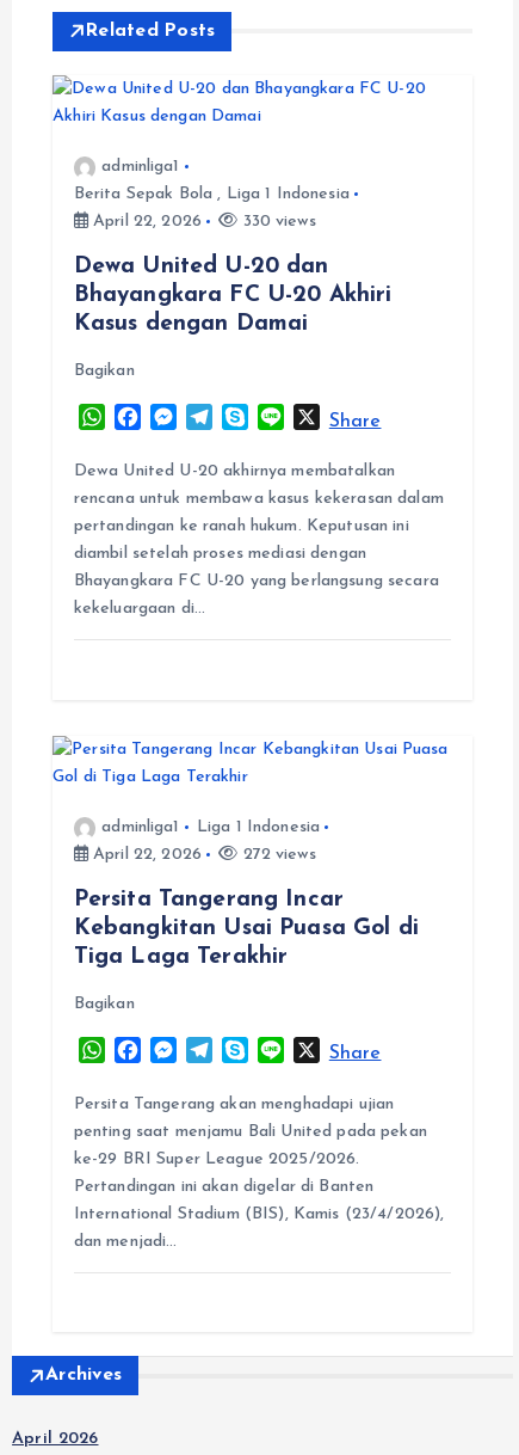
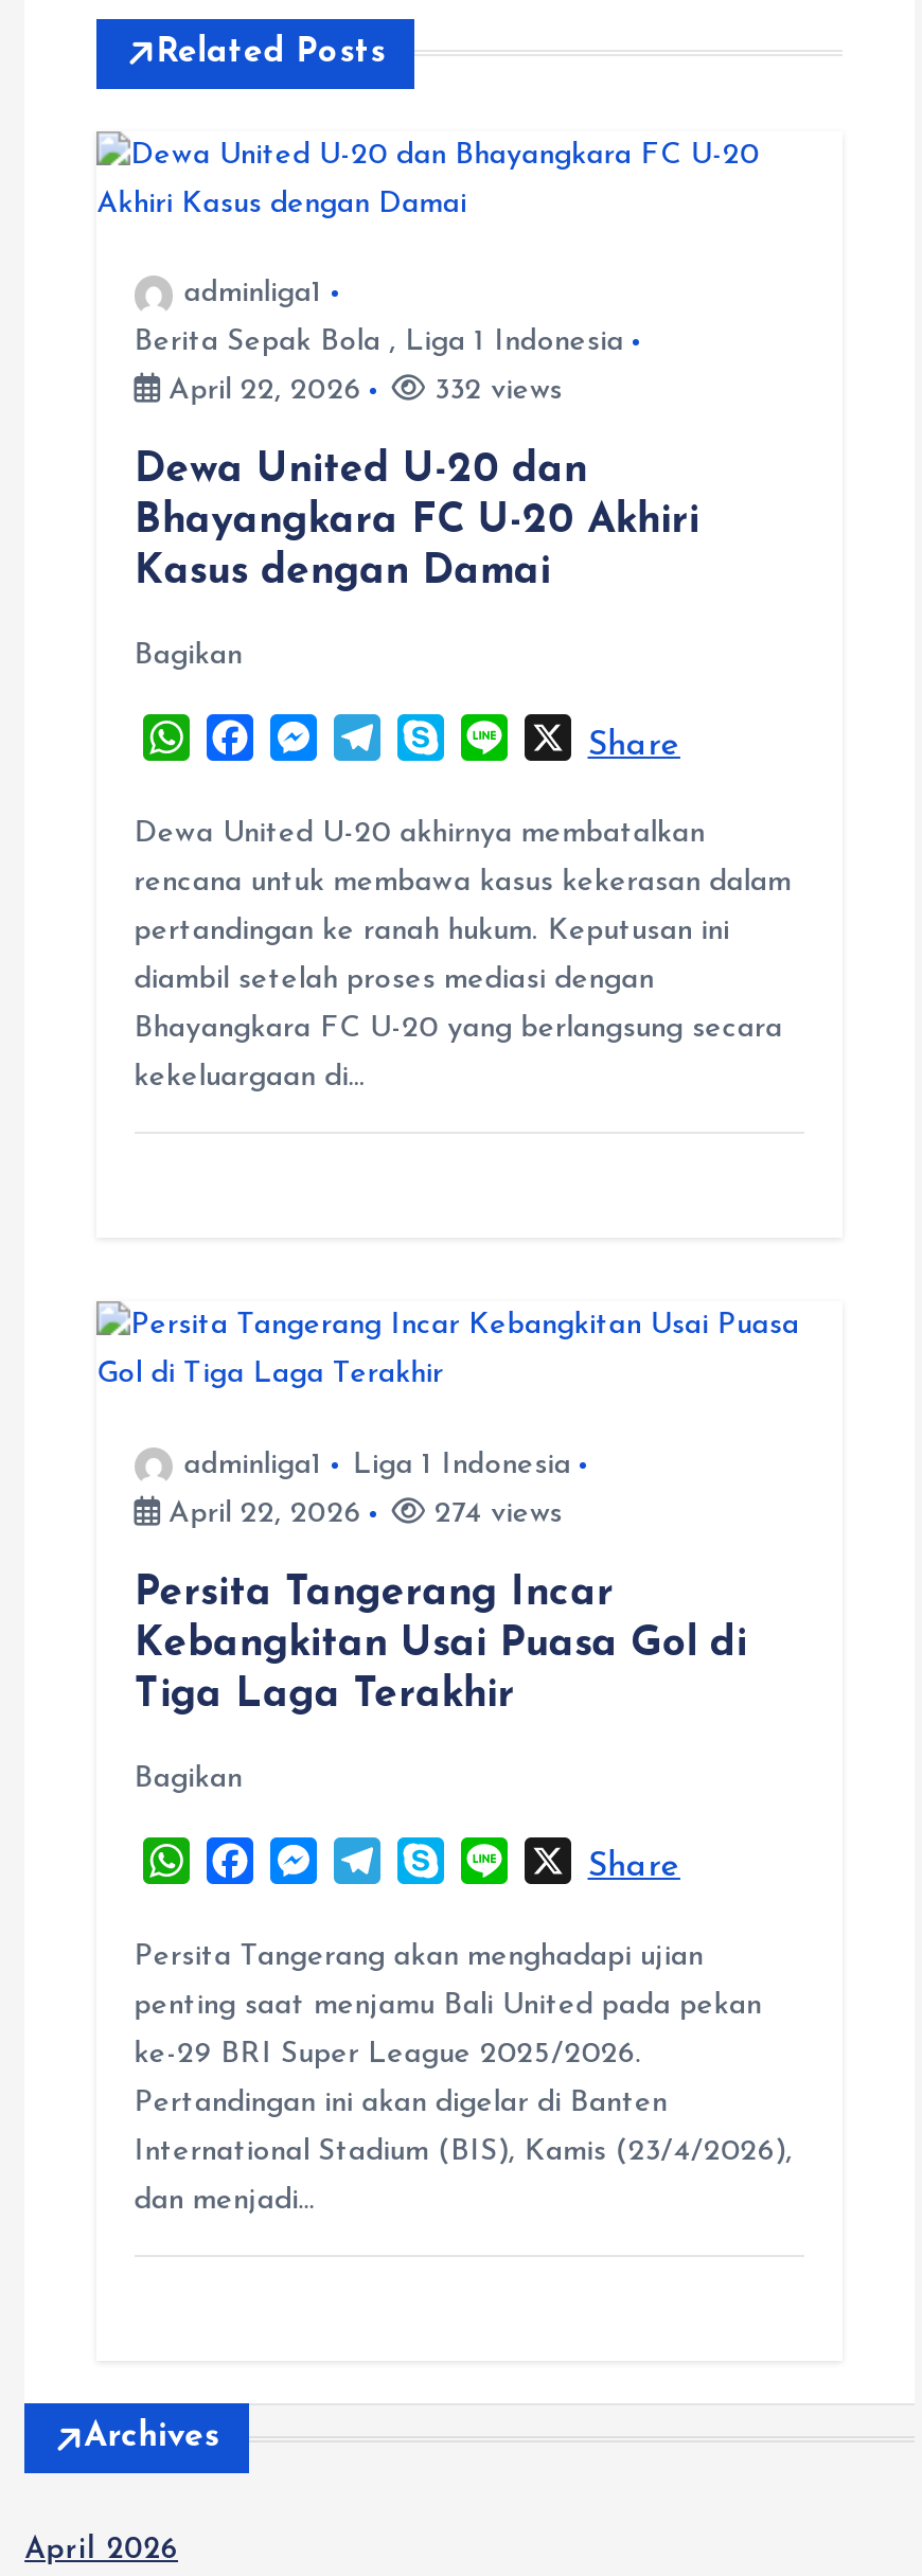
[238,213,316,231] 330 views -> [426,375,562,407] 332 views
[238,846,316,864] 272 views -> [426,1498,562,1530] 274 views

